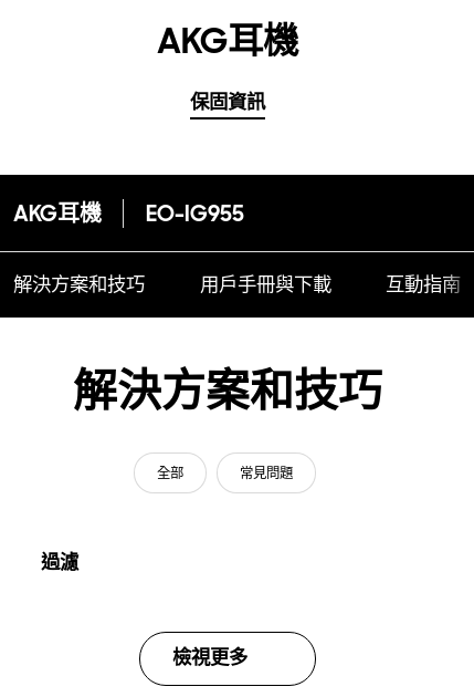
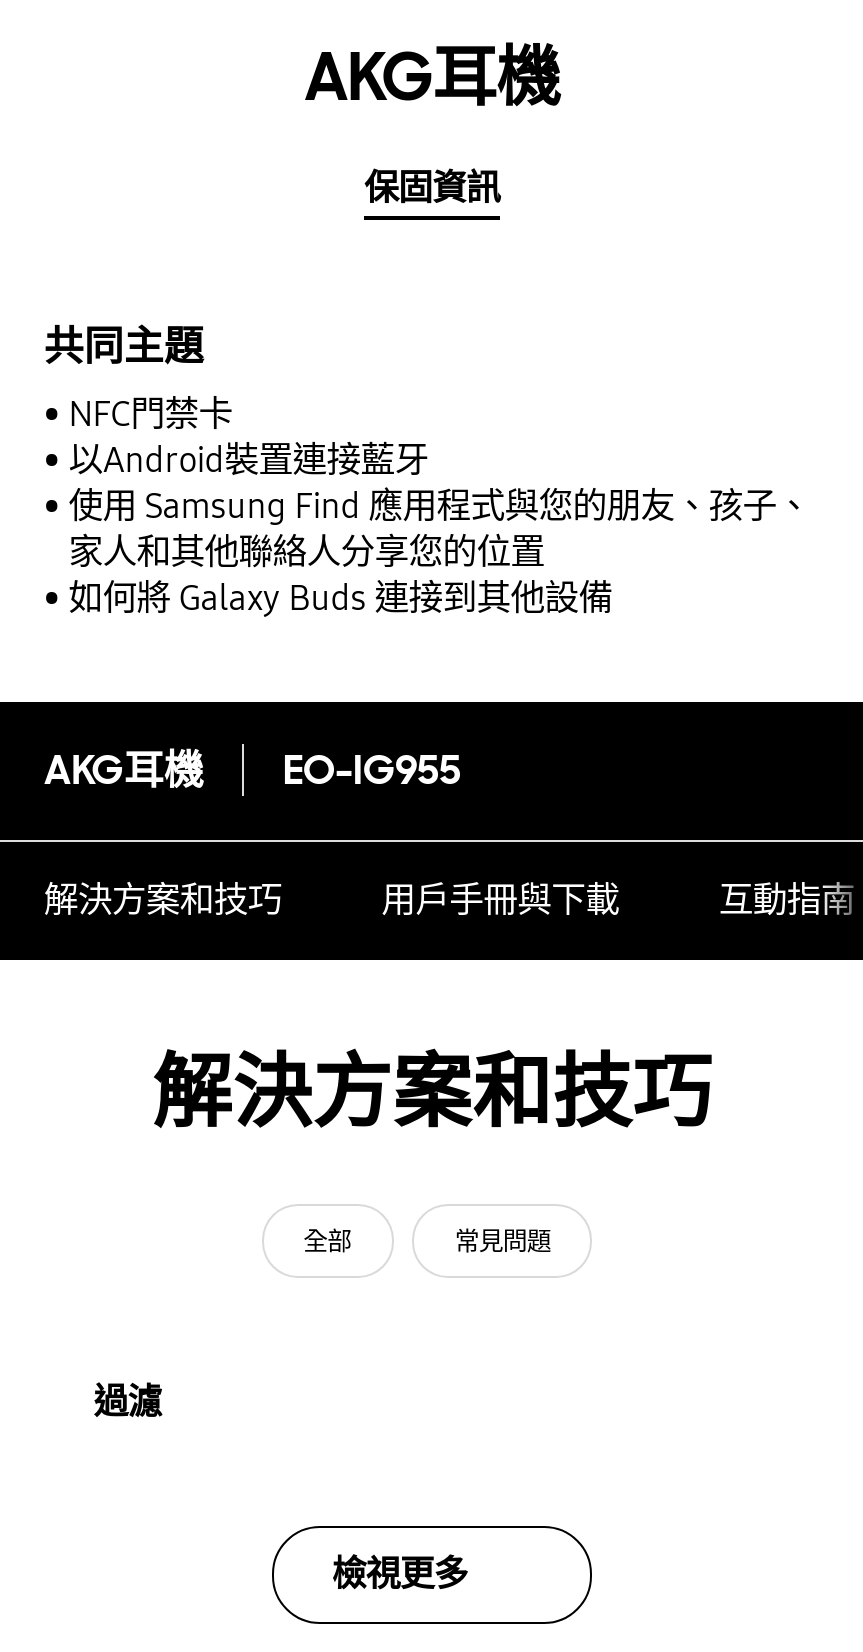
none -> [44,320,811,619] 共同主題 | NFC門禁卡 | 以Android裝置連接藍牙 | 使用 Samsung Find 應用程式與您的朋友、孩子、 | 家人和其他聯絡人分享您的位置 | 如何將 Galaxy Buds 連接到其他設備

